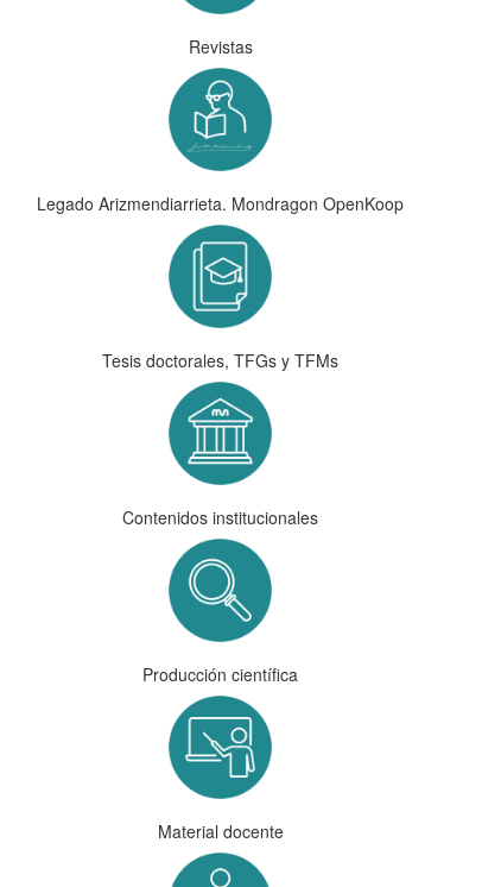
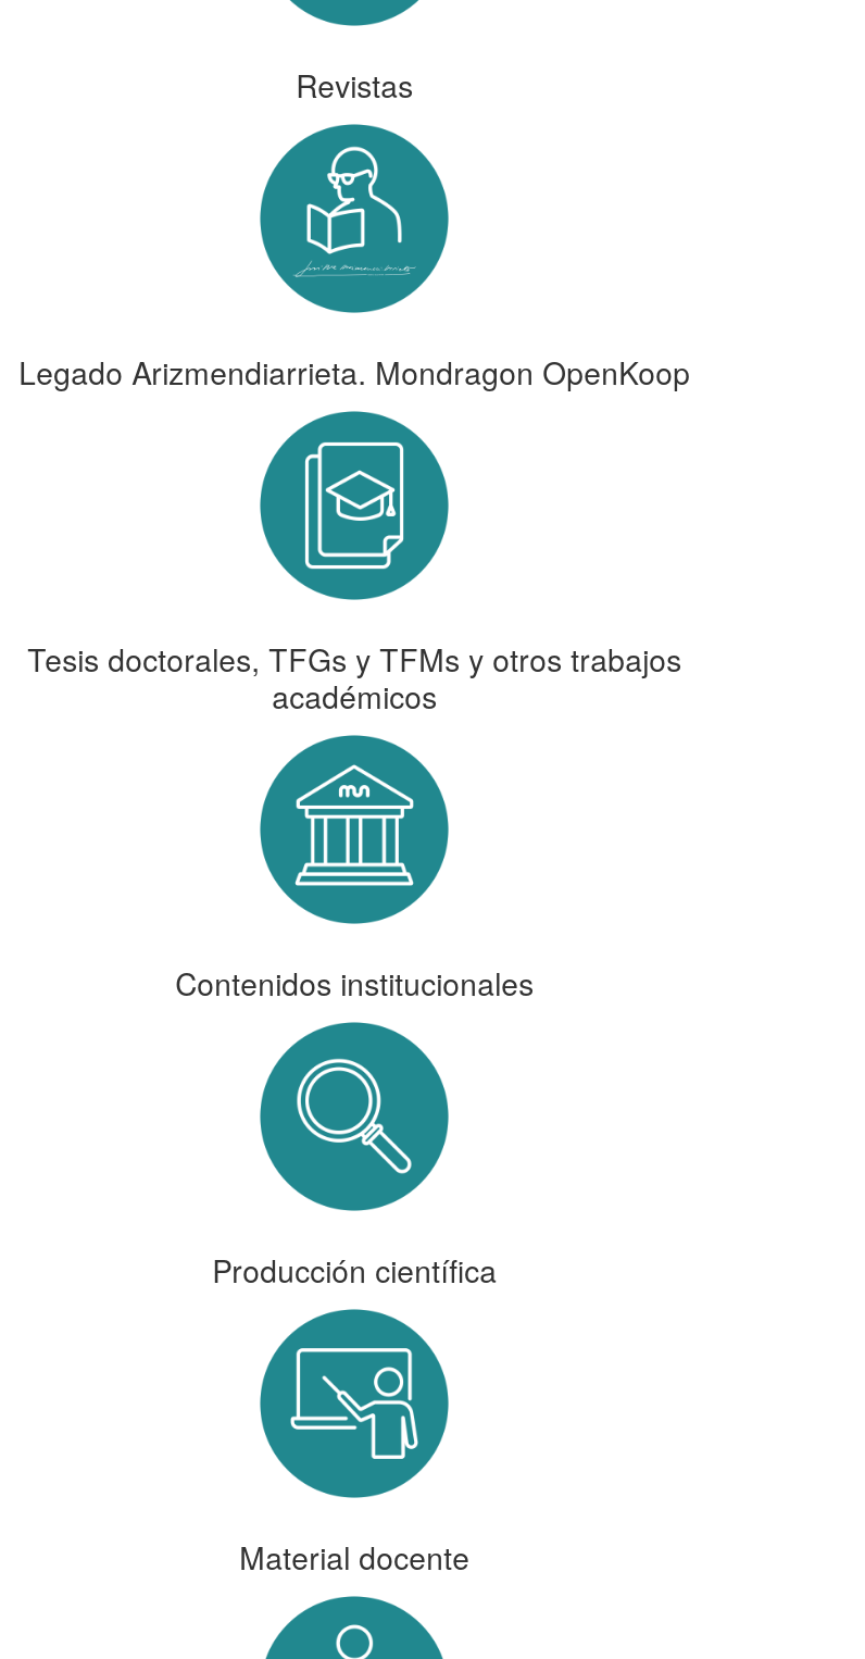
[102,348,339,372] Tesis doctorales, TFGs y TFMs -> [28,636,682,717] Tesis doctorales, TFGs y TFMs y otros trabajos | académicos

